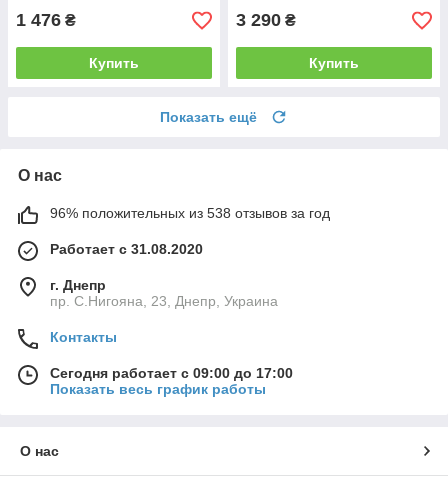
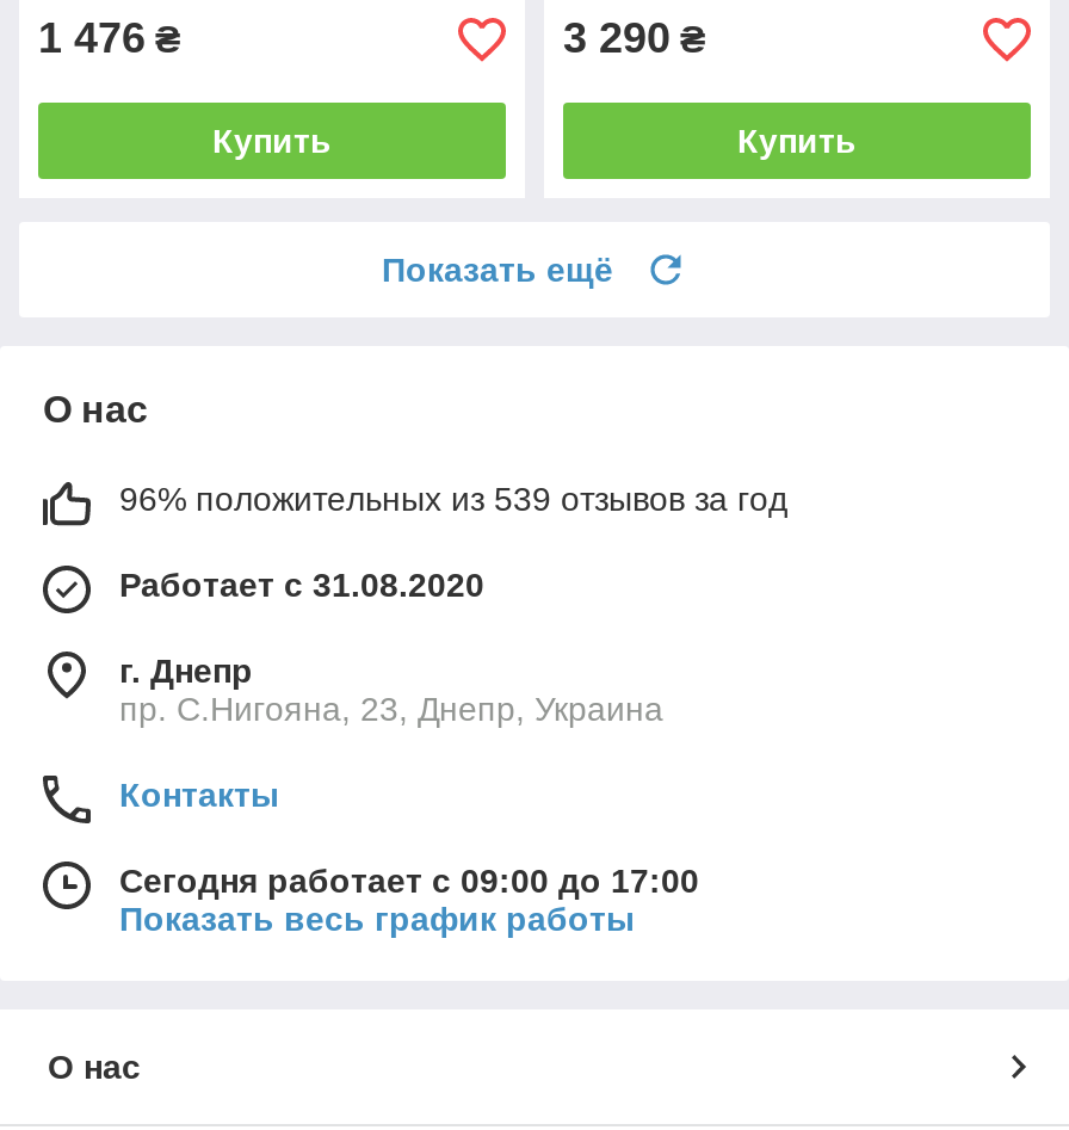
[50,205,330,221] 96% положительных из 538 отзывов за год -> [119,480,787,518] 96% положительных из 539 отзывов за год

